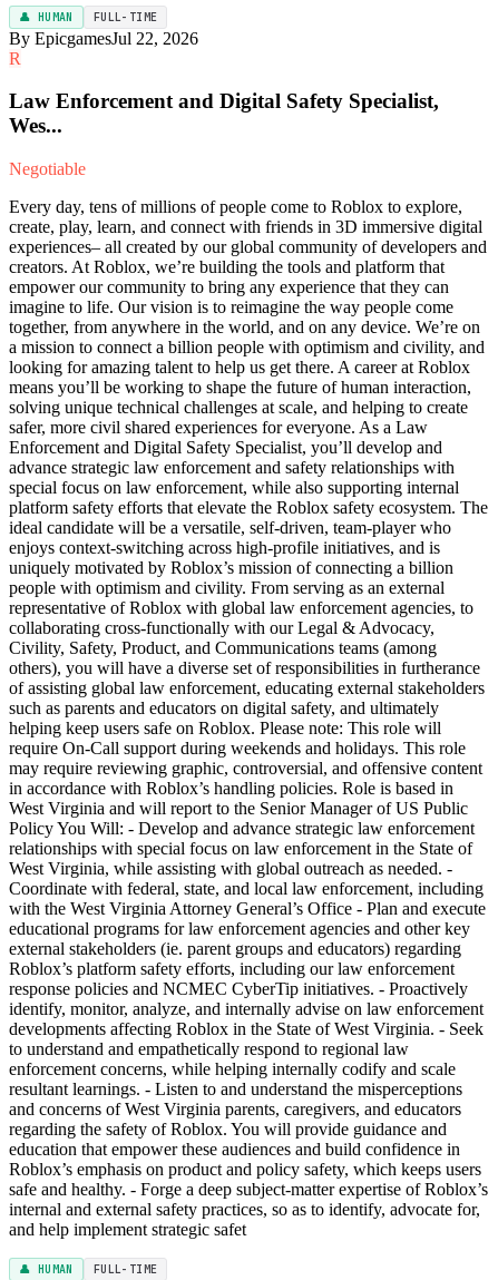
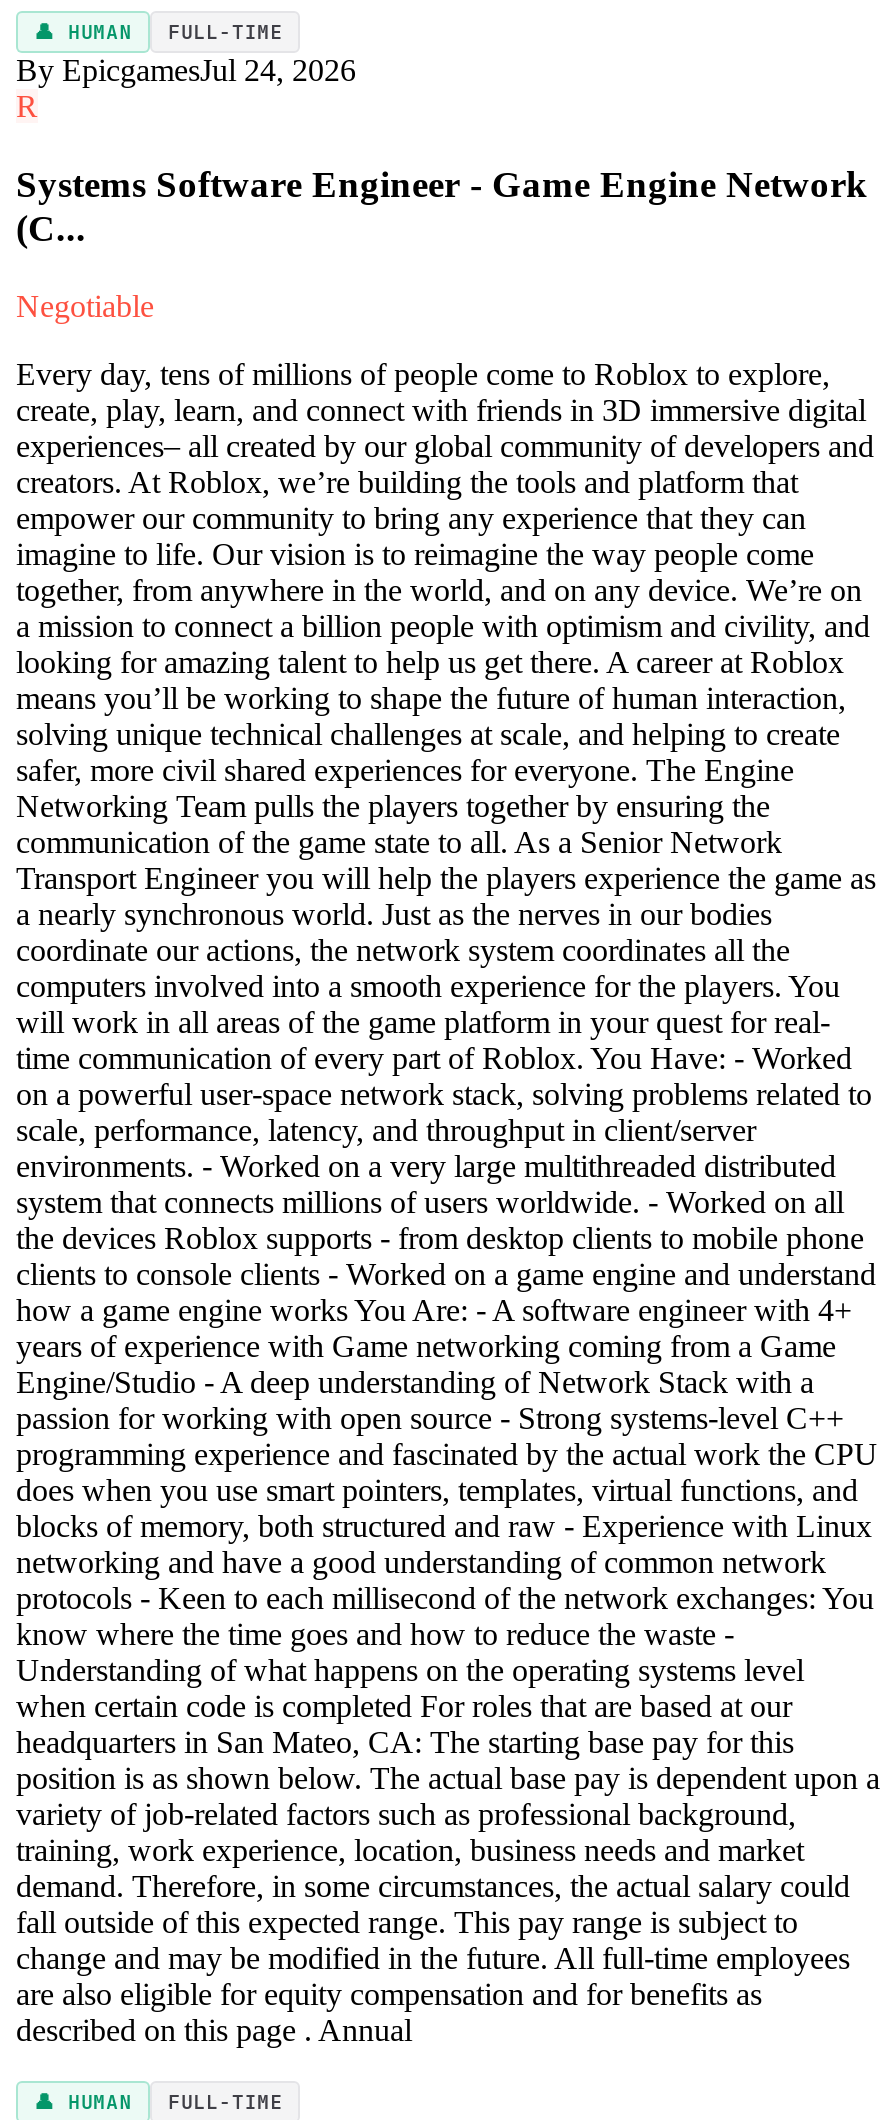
[9,29,198,48] By EpicgamesJul 22, 2026 -> [16,53,356,87] By EpicgamesJul 24, 2026
[9,90,439,137] Law Enforcement and Digital Safety Specialist, | Wes... -> [16,163,868,249] Systems Software Engineer - Game Engine Network | (C...
[9,418,488,1239] safer, more civil shared experiences for everyone. As a Law | Enforcement and Digital Safety Specialist, you’ll develop and | advance strategic law enforcement and safety relationships with | special focus on law enforcement, while also supporting internal | platform safety efforts that elevate the Roblox safety ecosystem. The | ideal candidate will be a versatile, self-driven, team-player who | enjoys context-switching across high-profile initiatives, and is | uniquely motivated by Roblox’s mission of connecting a billion | people with optimism and civility. From serving as an external | representative of Roblox with global law enforcement agencies, to | collaborating cross-functionally with our Legal & Advocacy, | Civility, Safety, Product, and Communications teams (among | others), you will have a diverse set of responsibilities in furtherance | of assisting global law enforcement, educating external stakeholders | such as parents and educators on digital safety, and ultimately | helping keep users safe on Roblox. Please note: This role will | require On-Call support during weekends and holidays. This role | may require reviewing graphic, controversial, and offensive content | in accordance with Roblox’s handling policies. Role is based in | West Virginia and will report to the Senior Manager of US Public | Policy You Will: - Develop and advance strategic law enforcement | relationships with special focus on law enforcement in the State of | West Virginia, while assisting with global outreach as needed. - | Coordinate with federal, state, and local law enforcement, including | with the West Virginia Attorney General’s Office - Plan and execute | educational programs for law enforcement agencies and other key | external stakeholders (ie. parent groups and educators) regarding | Roblox’s platform safety efforts, including our law enforcement | response policies and NCMEC CyberTip initiatives. - Proactively | identify, monitor, analyze, and internally advise on law enforcement | developments affecting Roblox in the State of West Virginia. - Seek | to understand and empathetically respond to regional law | enforcement concerns, while helping internally codify and scale | resultant learnings. - Listen to and understand the misperceptions | and concerns of West Virginia parents, caregivers, and educators | regarding the safety of Roblox. You will provide guidance and | education that empower these audiences and build confidence in | Roblox’s emphasis on product and policy safety, which keeps users | safe and healthy. - Forge a deep subject-matter expertise of Roblox’s | internal and external safety practices, so as to identify, advocate for, | and help implement strategic safet -> [16,752,880,2046] safer, more civil shared experiences for everyone. The Engine | Networking Team pulls the players together by ensuring the | communication of the game state to all. As a Senior Network | Transport Engineer you will help the players experience the game as | a nearly synchronous world. Just as the nerves in our bodies | coordinate our actions, the network system coordinates all the | computers involved into a smooth experience for the players. You | will work in all areas of the game platform in your quest for real- | time communication of every part of Roblox. You Have: - Worked | on a powerful user-space network stack, solving problems related to | scale, performance, latency, and throughput in client/server | environments. - Worked on a very large multithreaded distributed | system that connects millions of users worldwide. - Worked on all | the devices Roblox supports - from desktop clients to mobile phone | clients to console clients - Worked on a game engine and understand | how a game engine works You Are: - A software engineer with 4+ | years of experience with Game networking coming from a Game | Engine/Studio - A deep understanding of Network Stack with a | passion for working with open source - Strong systems-level C++ | programming experience and fascinated by the actual work the CPU | does when you use smart pointers, templates, virtual functions, and | blocks of memory, both structured and raw - Experience with Linux | networking and have a good understanding of common network | protocols - Keen to each millisecond of the network exchanges: You | know where the time goes and how to reduce the waste - | Understanding of what happens on the operating systems level | when certain code is completed For roles that are based at our | headquarters in San Mateo, CA: The starting base pay for this | position is as shown below. The actual base pay is dependent upon a | variety of job-related factors such as professional background, | training, work experience, location, business needs and market | demand. Therefore, in some circumstances, the actual salary could | fall outside of this expected range. This pay range is subject to | change and may be modified in the future. All full-time employees | are also eligible for equity compensation and for benefits as | described on this page . Annual

